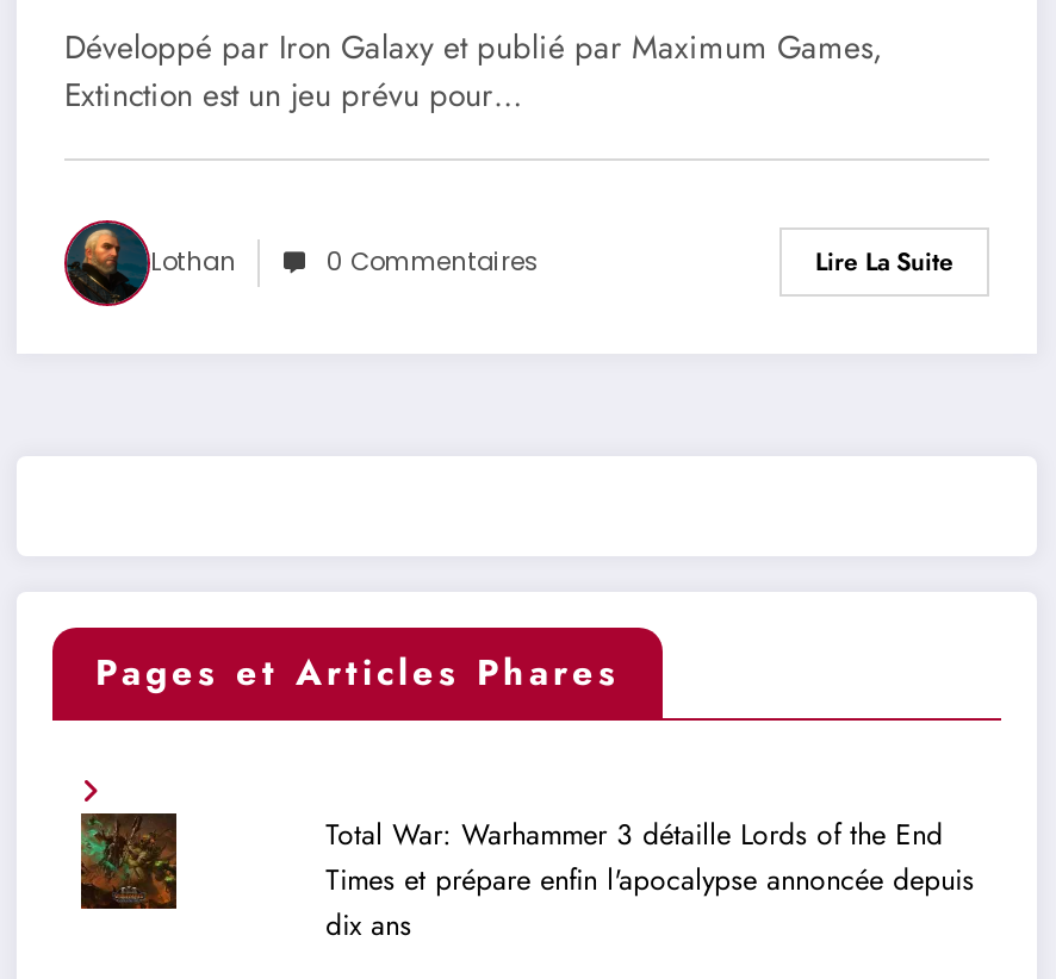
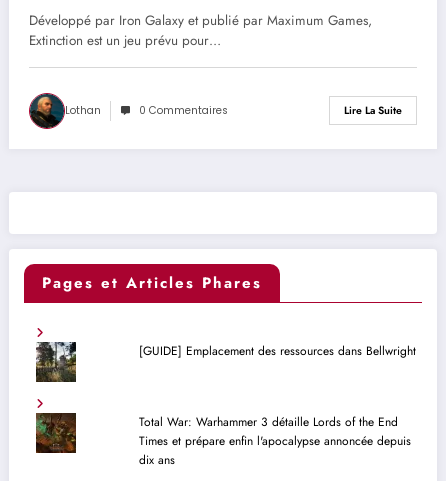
none -> [36,341,76,382] [image]
none -> [139,342,416,360] [GUIDE] Emplacement des ressources dans Bellwright

